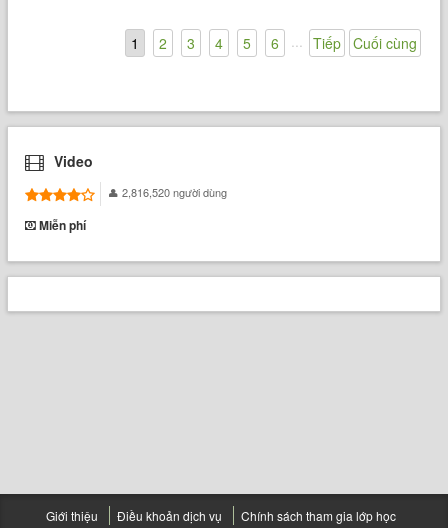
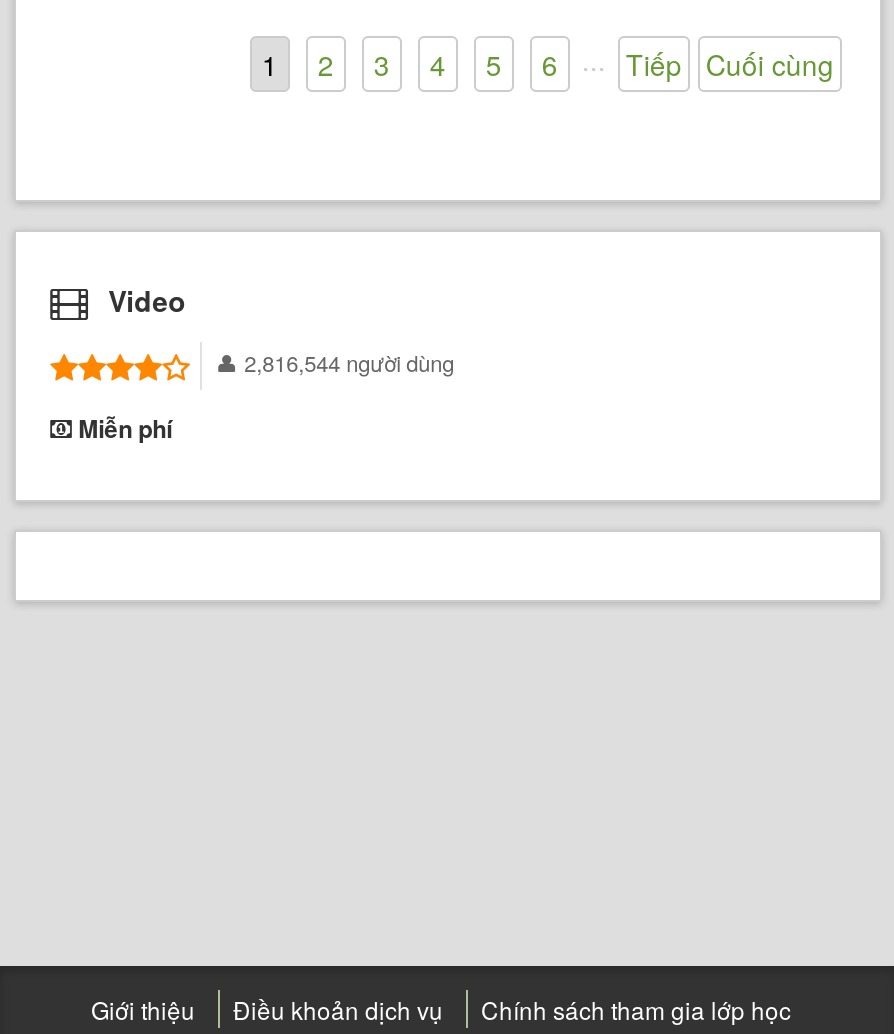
[122,184,227,200] 2,816,520 người dùng -> [244,346,454,378] 2,816,544 người dùng

